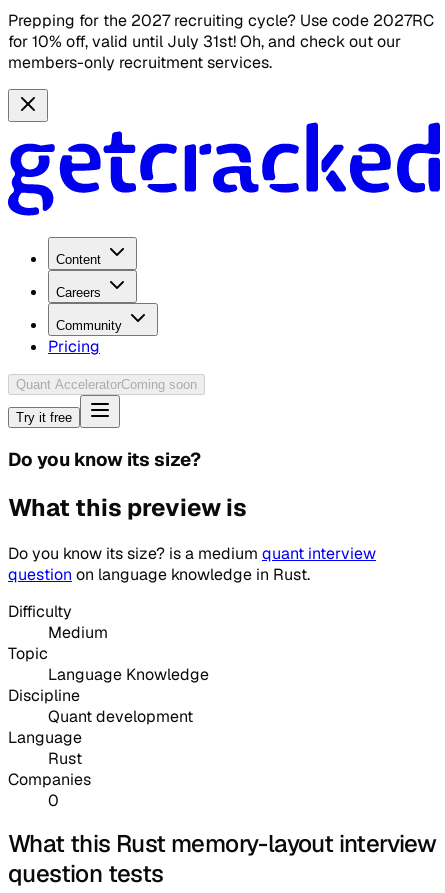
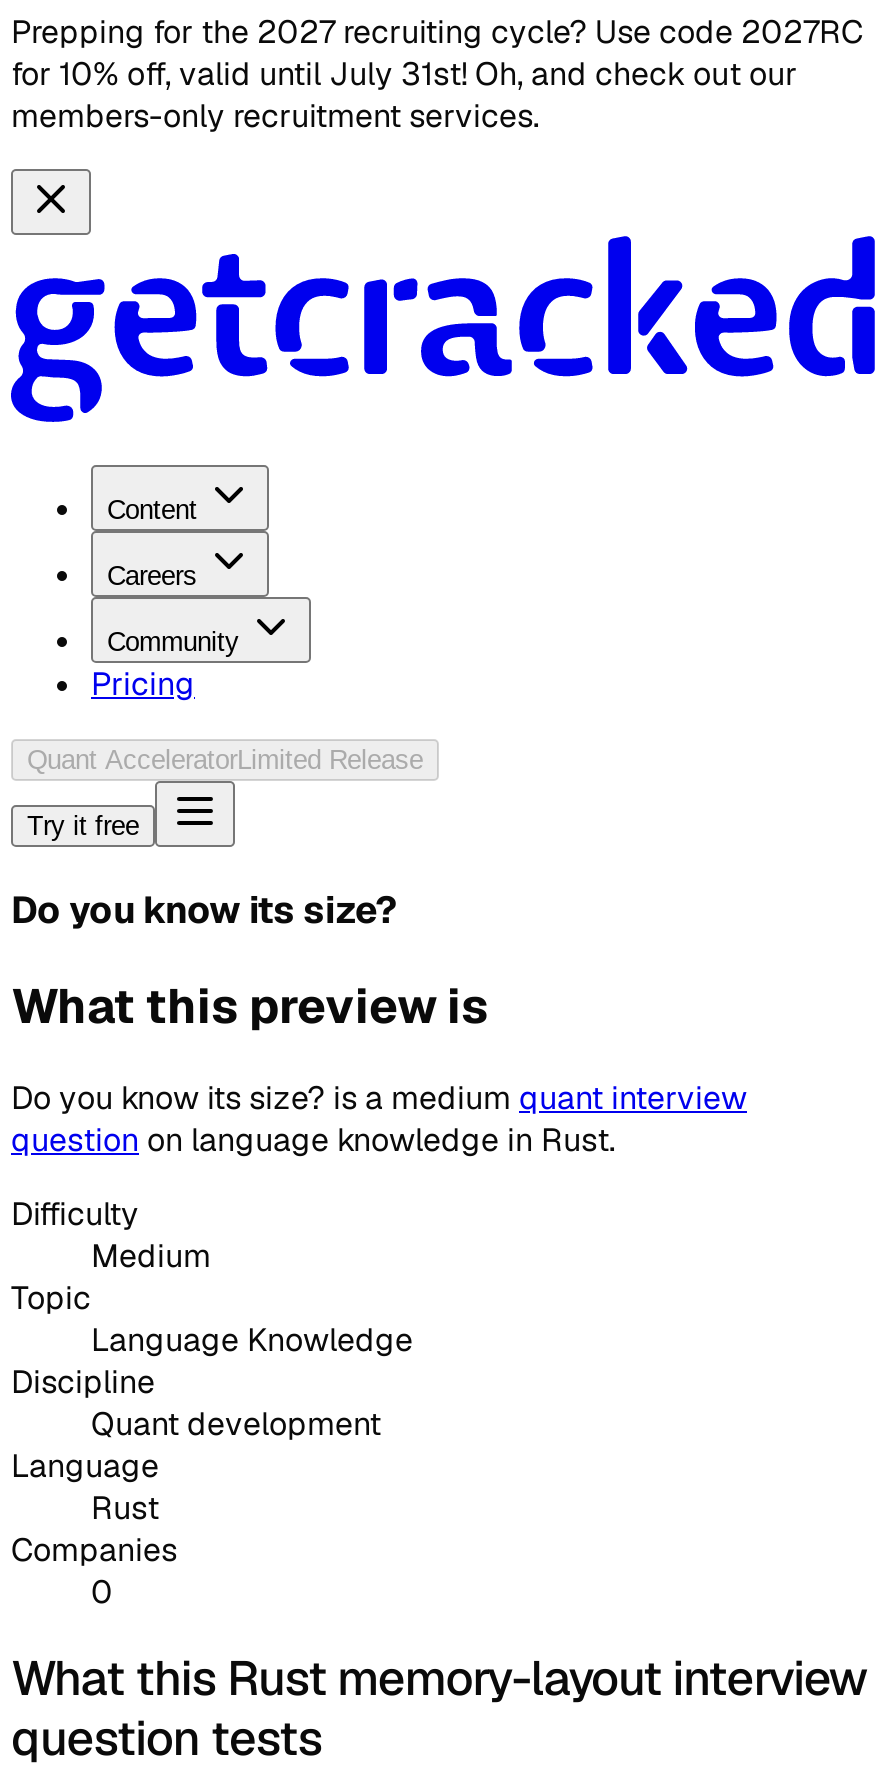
[16,377,197,392] Quant AcceleratorComing soon -> [27,746,423,776] Quant AcceleratorLimited Release

